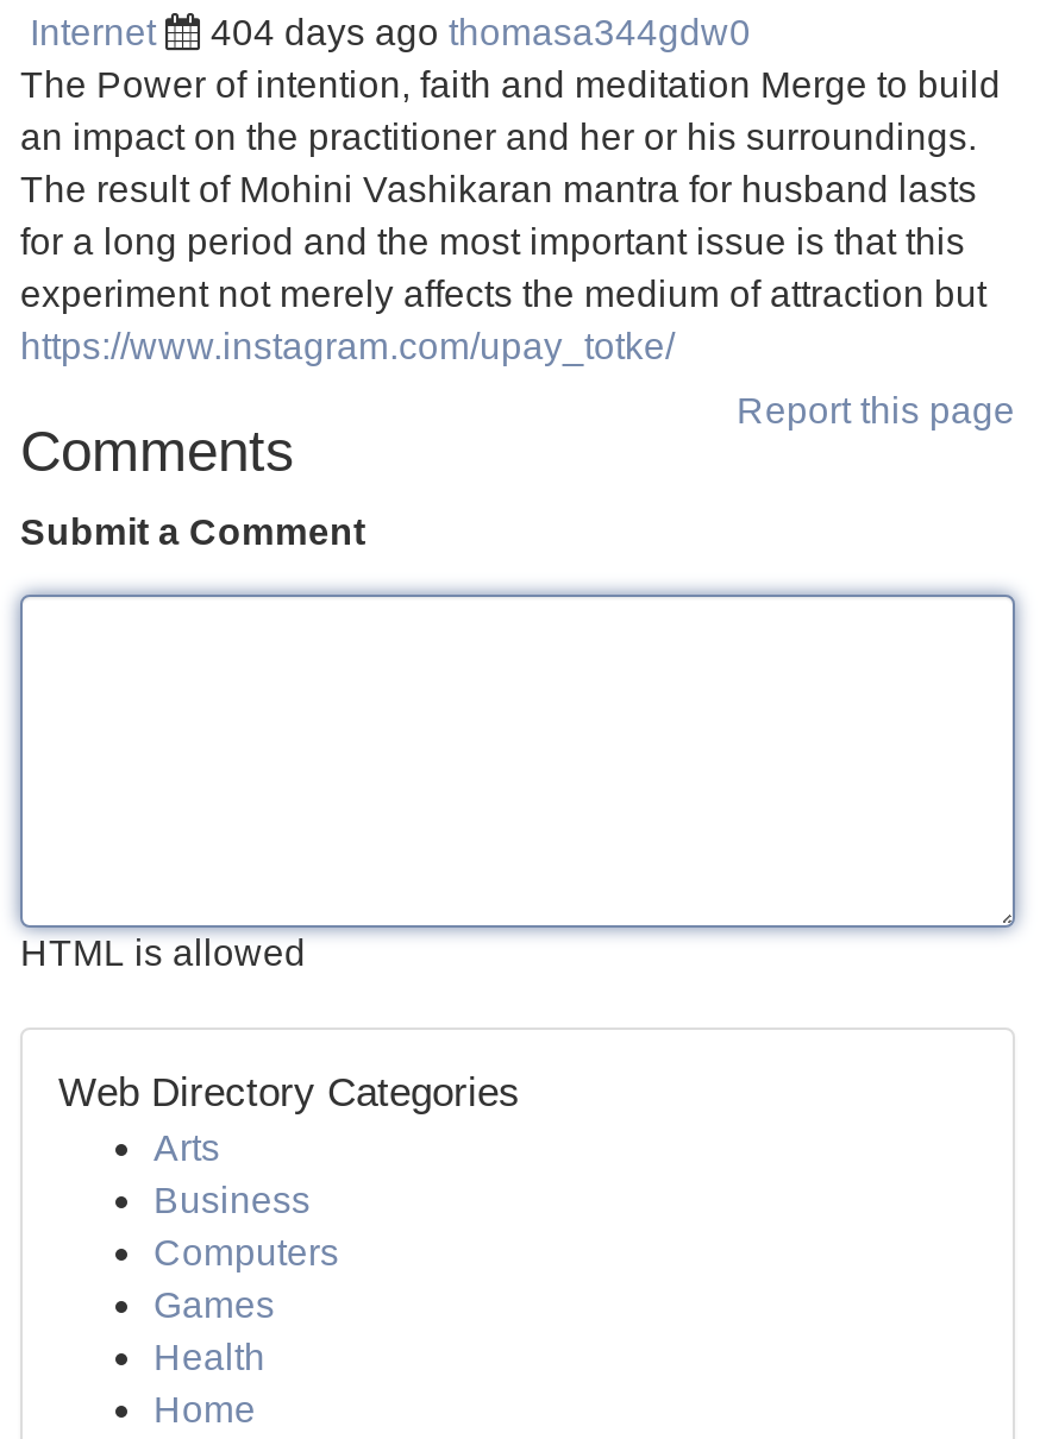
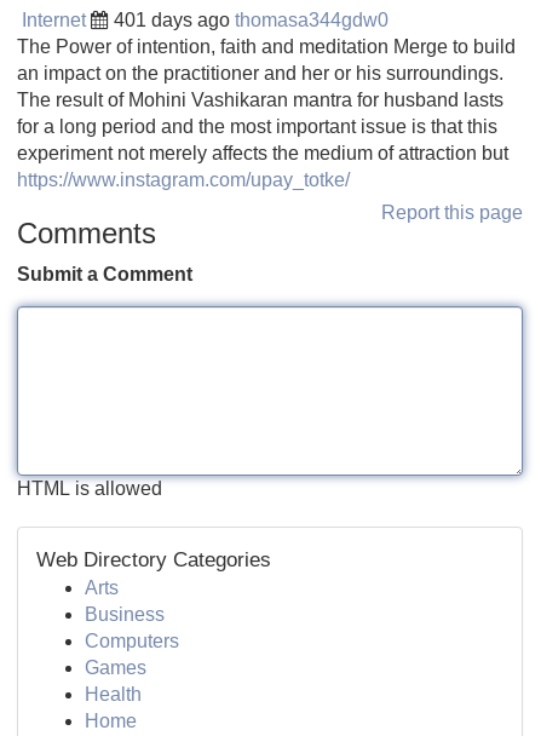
[211,12,751,52] 404 days ago thomasa344gdw0 -> [114,10,389,30] 401 days ago thomasa344gdw0

